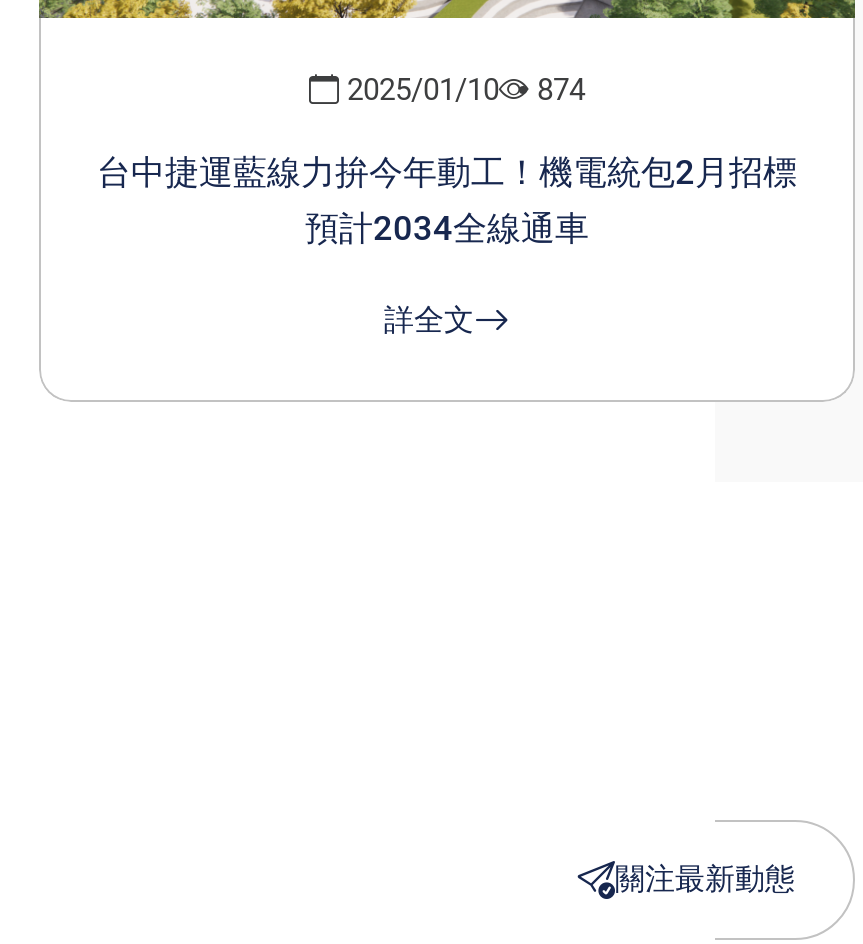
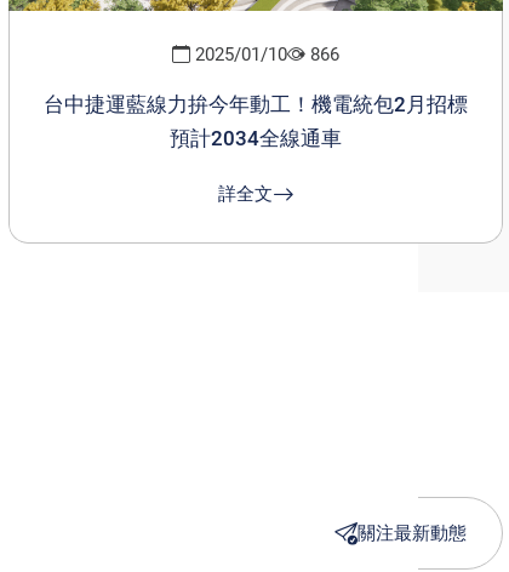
[339,72,585,108] 2025/01/10 874 -> [190,44,339,65] 2025/01/10 866

